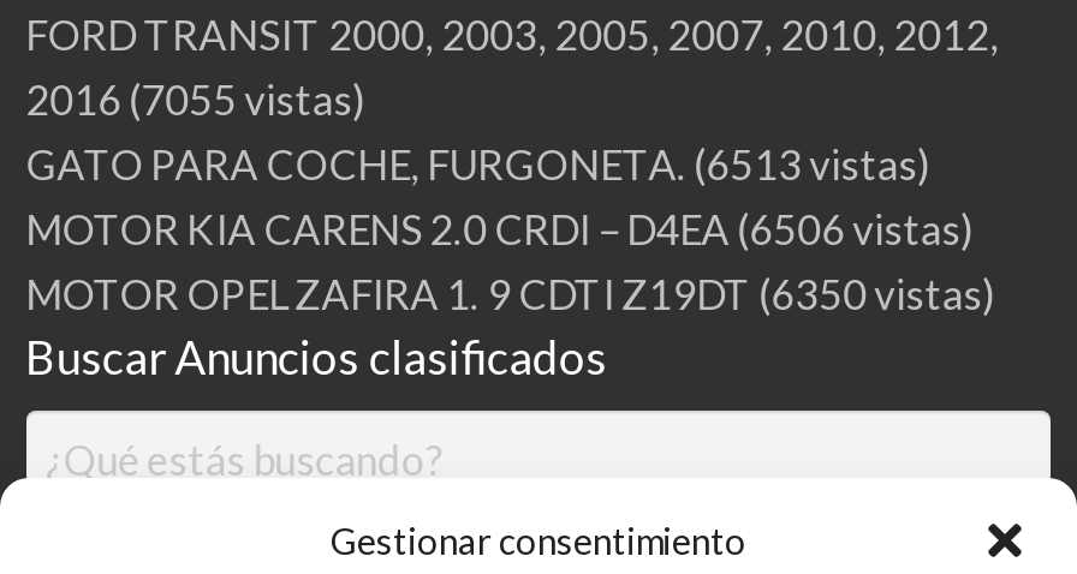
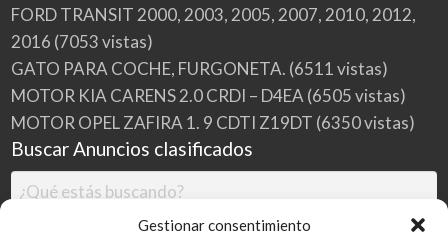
[25,76,367,126] 2016 (7055 vistas) -> [11,31,153,52] 2016 (7053 vistas)
[25,140,932,191] GATO PARA COCHE, FURGONETA. (6513 vistas) -> [11,58,388,79] GATO PARA COCHE, FURGONETA. (6511 vistas)
[25,205,975,256] MOTOR KIA CARENS 2.0 CRDI – D4EA (6506 vistas) -> [11,85,406,106] MOTOR KIA CARENS 2.0 CRDI – D4EA (6505 vistas)

